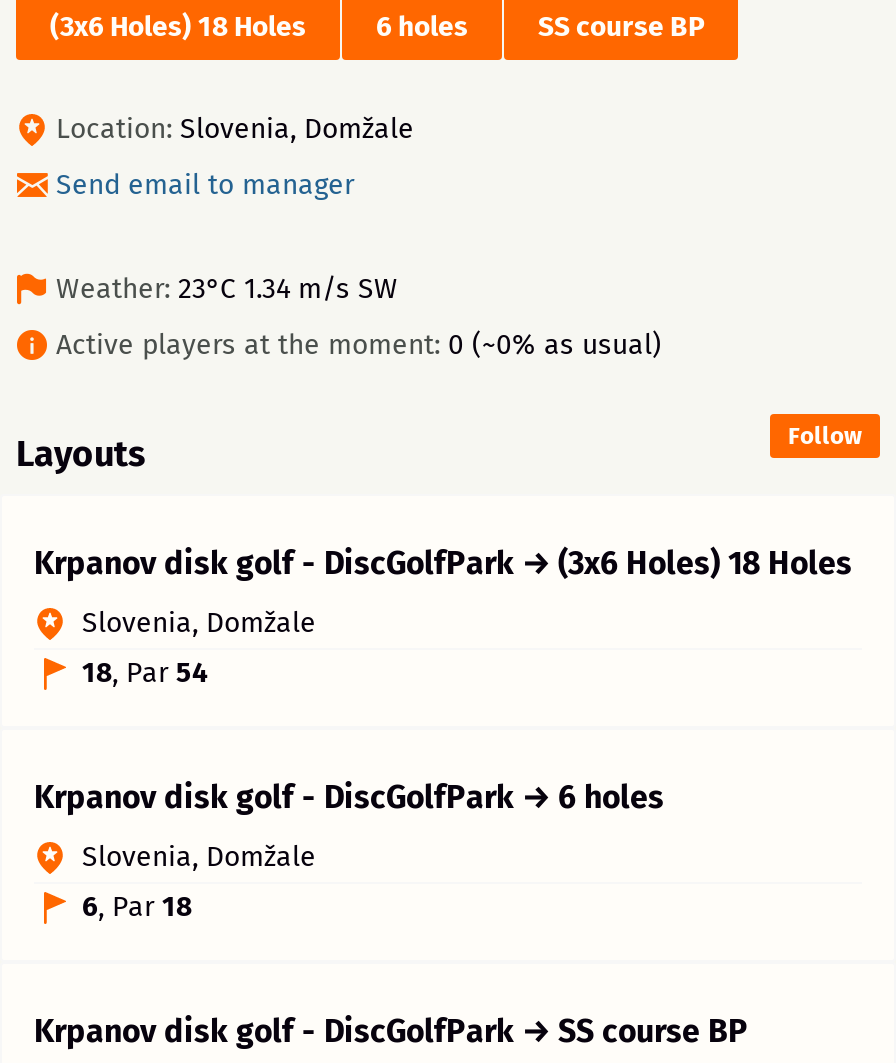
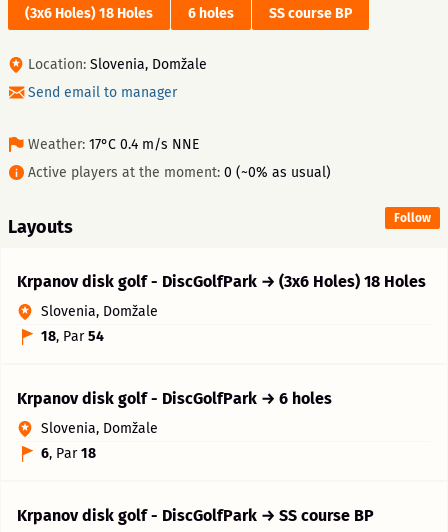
[48,272,398,306] Weather: 23°C 1.34 m/s SW -> [24,136,199,153] Weather: 17°C 0.4 m/s NNE

